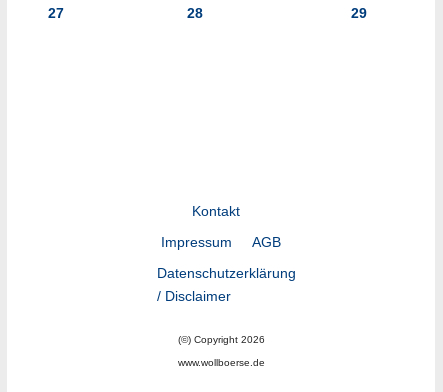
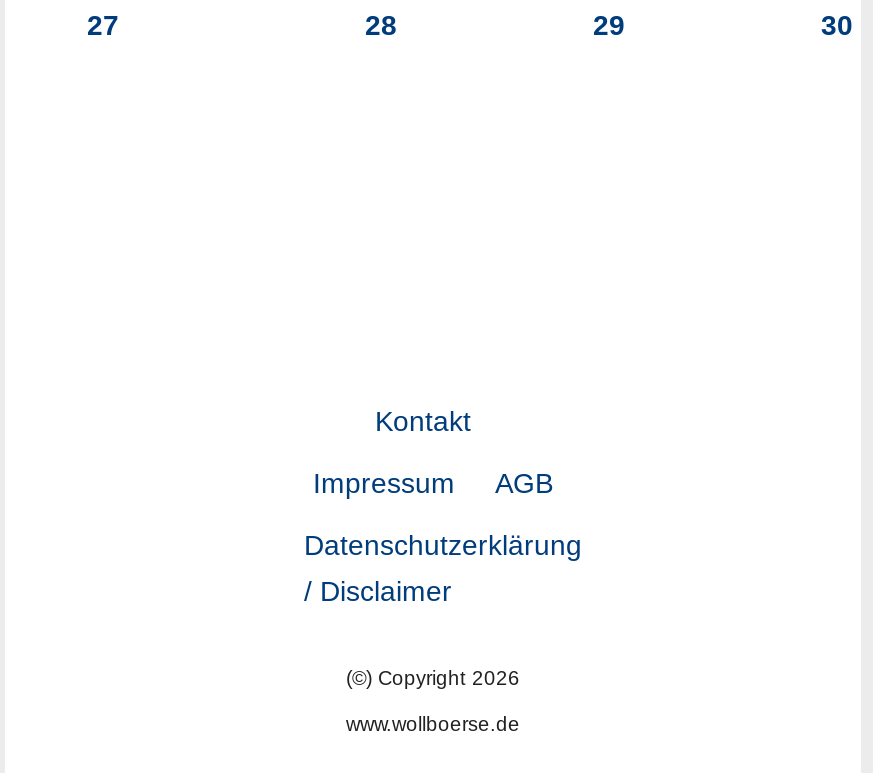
none -> [821,9,853,41] 30

